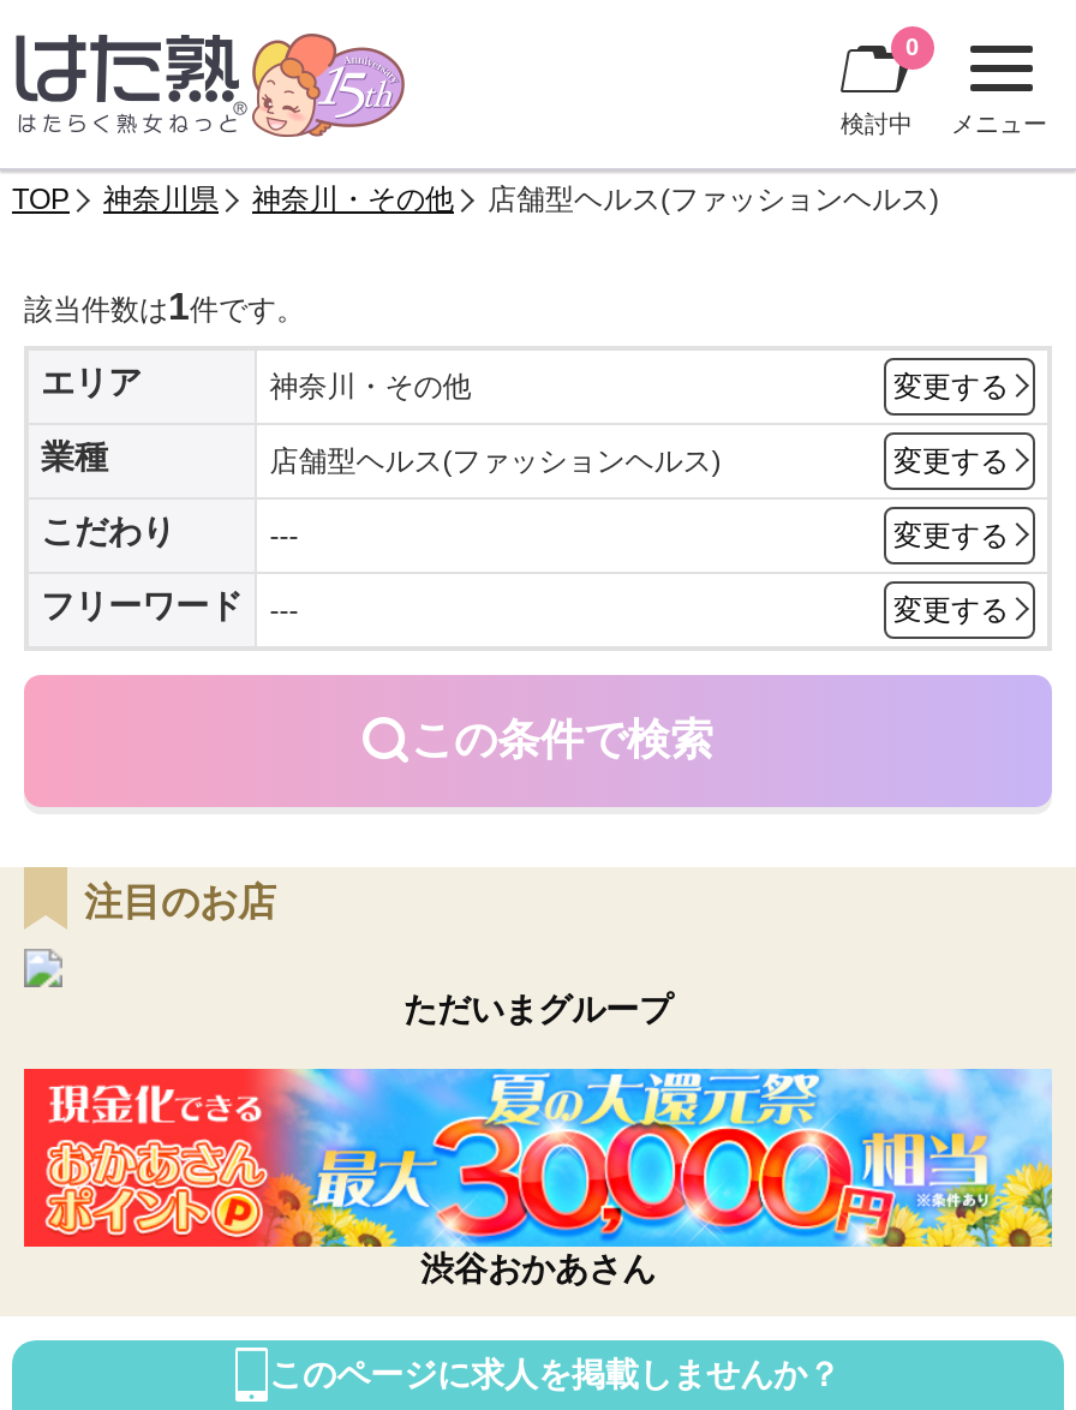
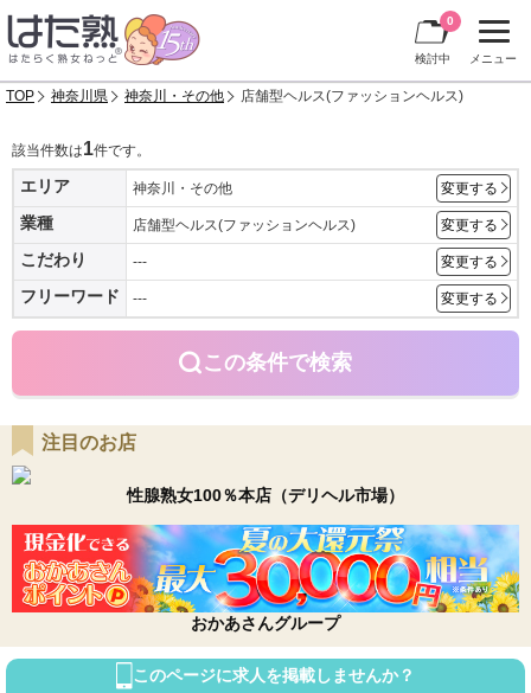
[403,990,672,1028] ただいまグループ -> [127,486,404,505] 性腺熟女100％本店（デリヘル市場）
[420,1250,656,1288] 渋谷おかあさん -> [191,614,340,633] おかあさんグループ

